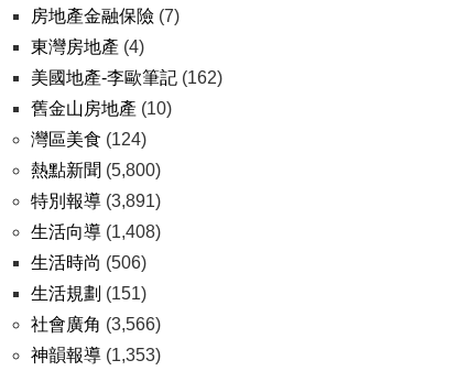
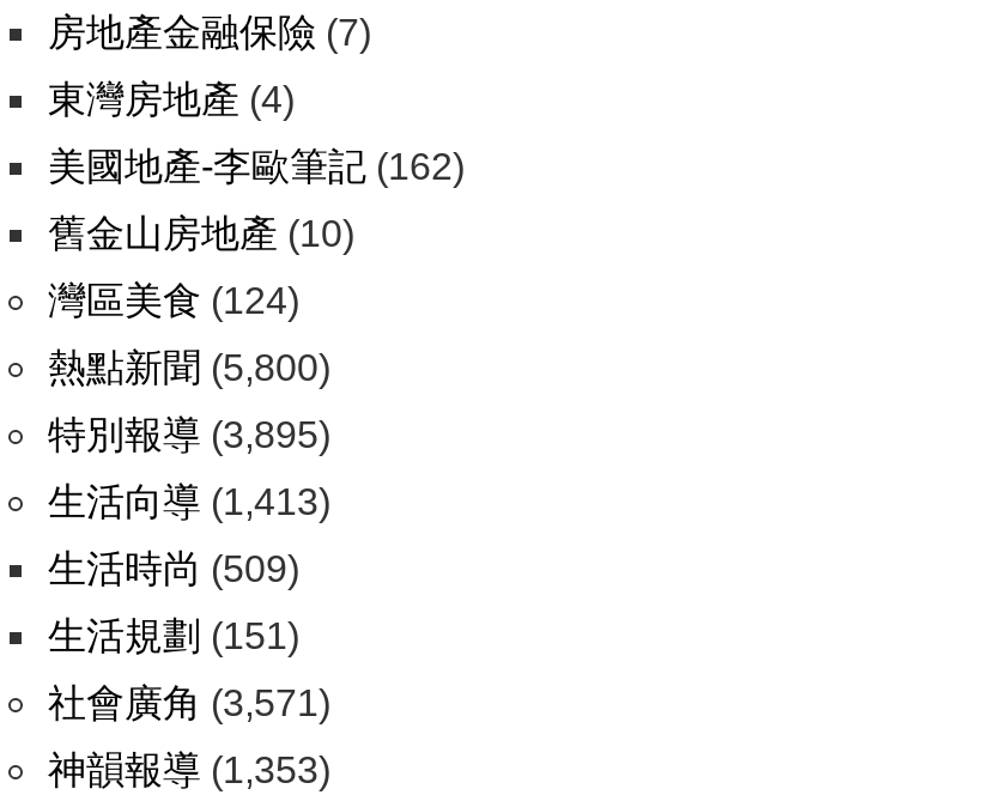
[31,192,161,210] 特別報導(3,891) -> [48,414,330,455] 特別報導(3,895)
[31,222,161,241] 生活向導(1,408) -> [48,481,330,522] 生活向導(1,413)
[31,253,146,272] 生活時尚(506) -> [48,548,299,589] 生活時尚(509)
[31,315,161,334] 社會廣角(3,566) -> [48,682,330,723] 社會廣角(3,571)

